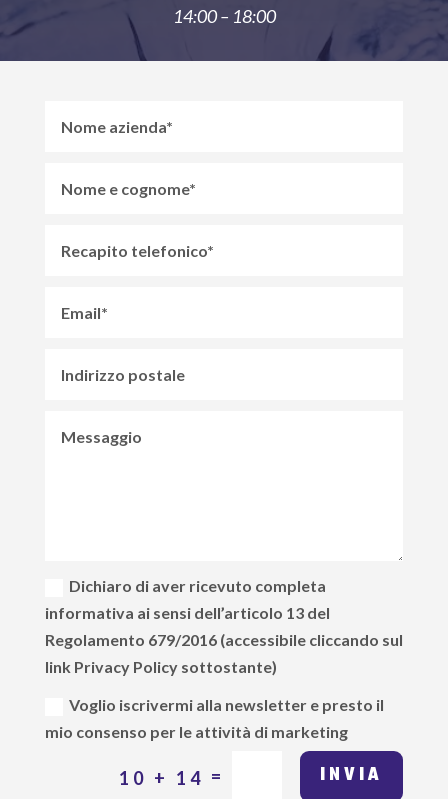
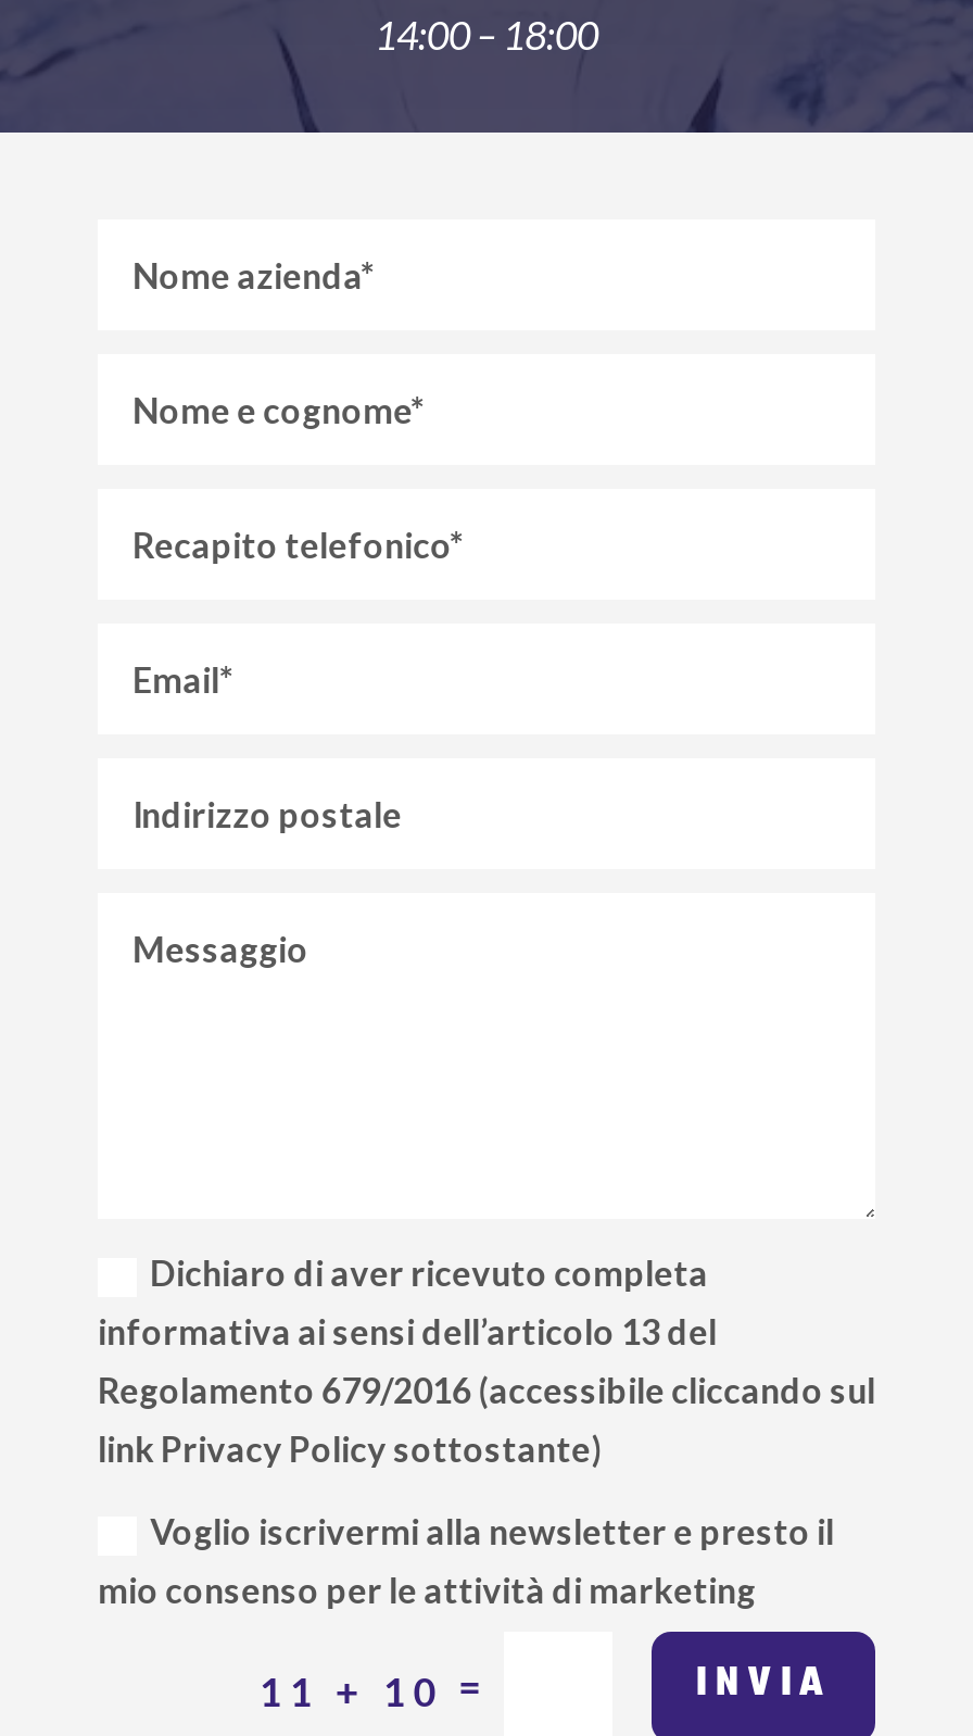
[119,765,232,789] 10 + 14 = -> [259,1662,504,1715] 11 + 10 =

